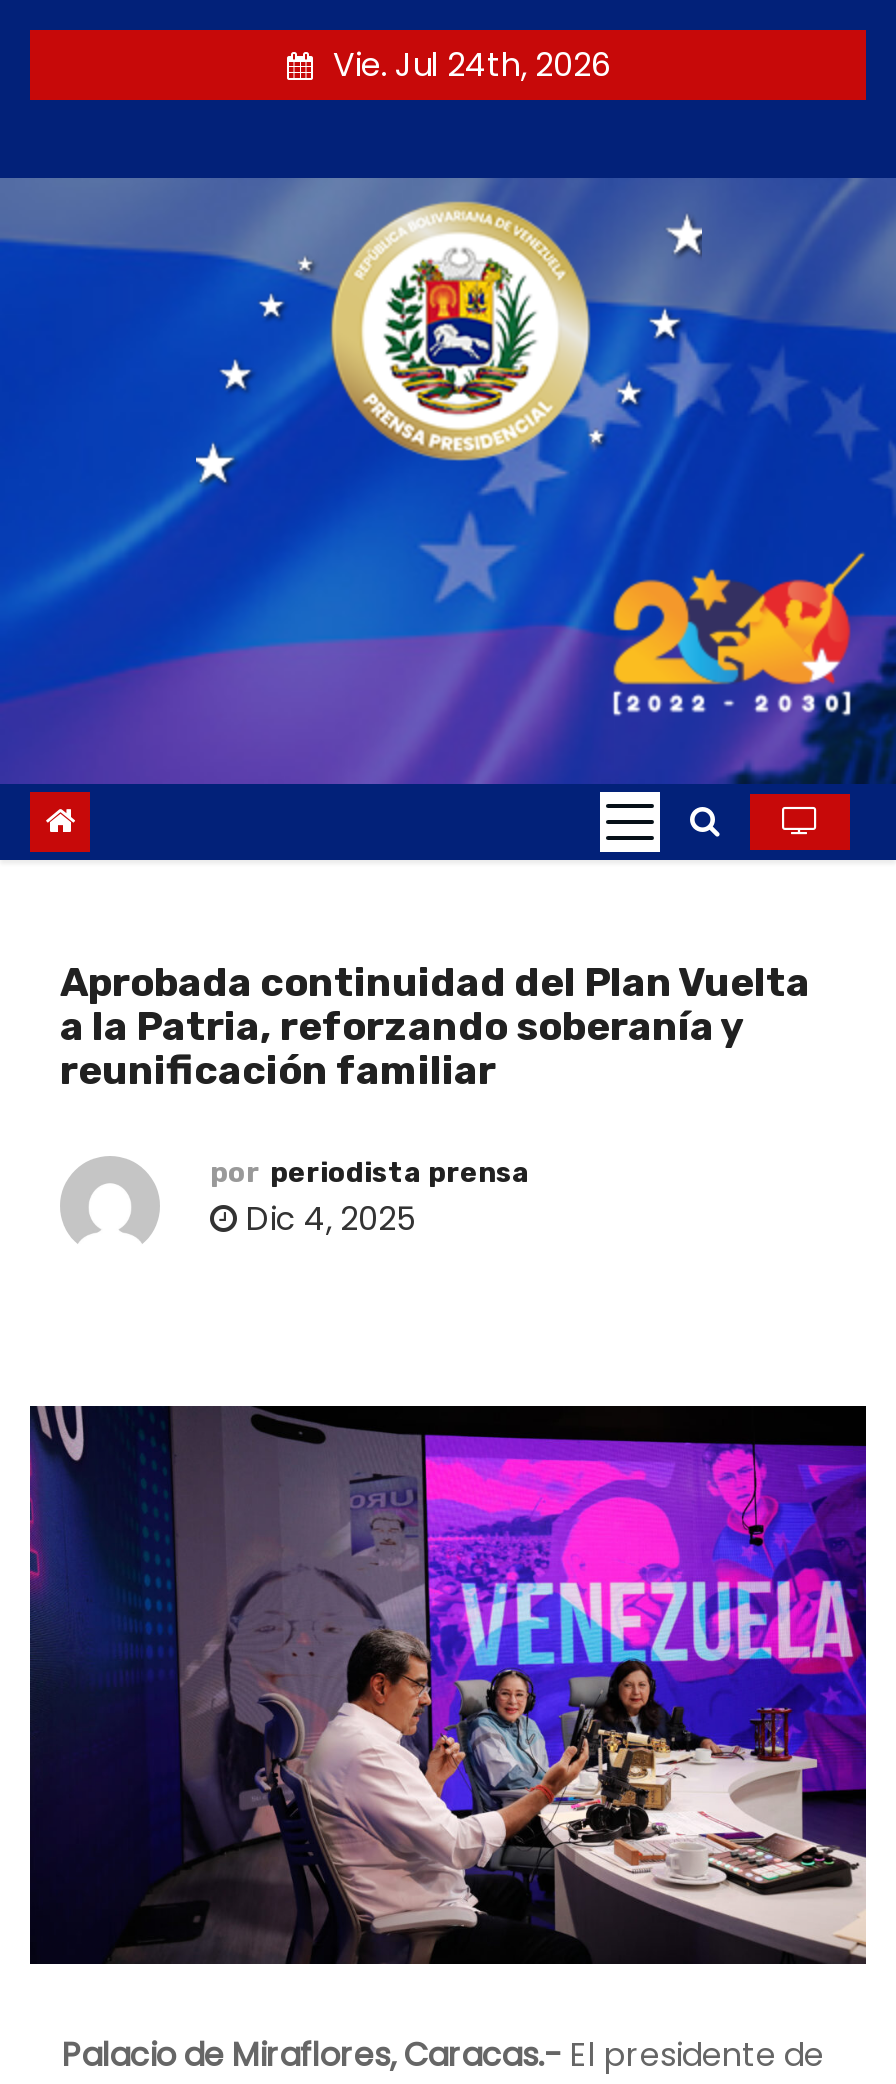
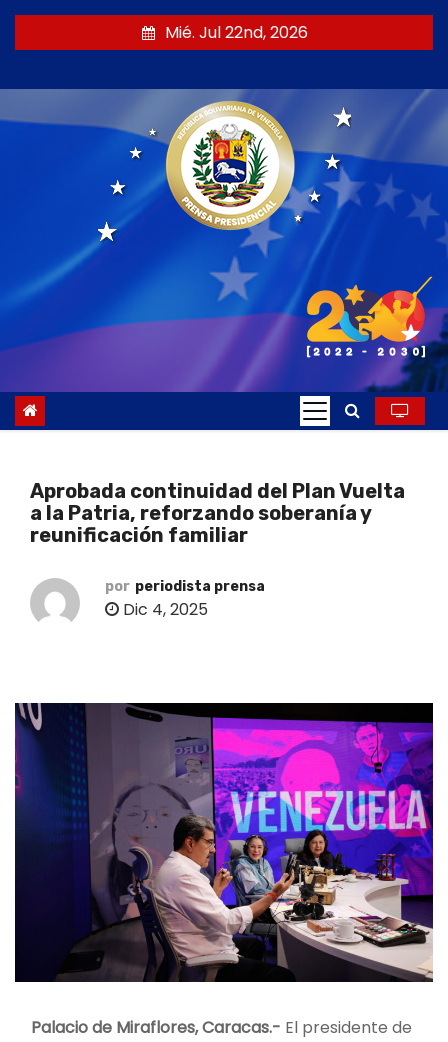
[333,42,611,88] Vie. Jul 24th, 2026 -> [164,21,307,44] Mié. Jul 22nd, 2026

